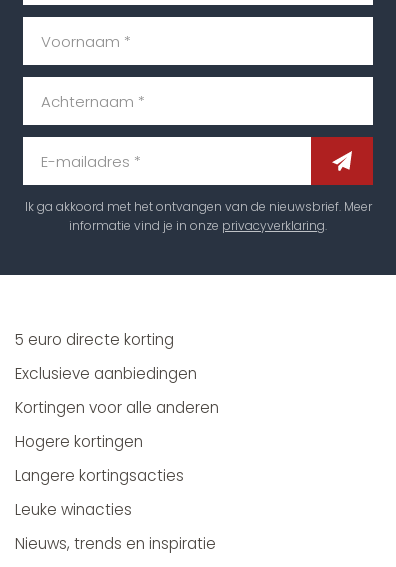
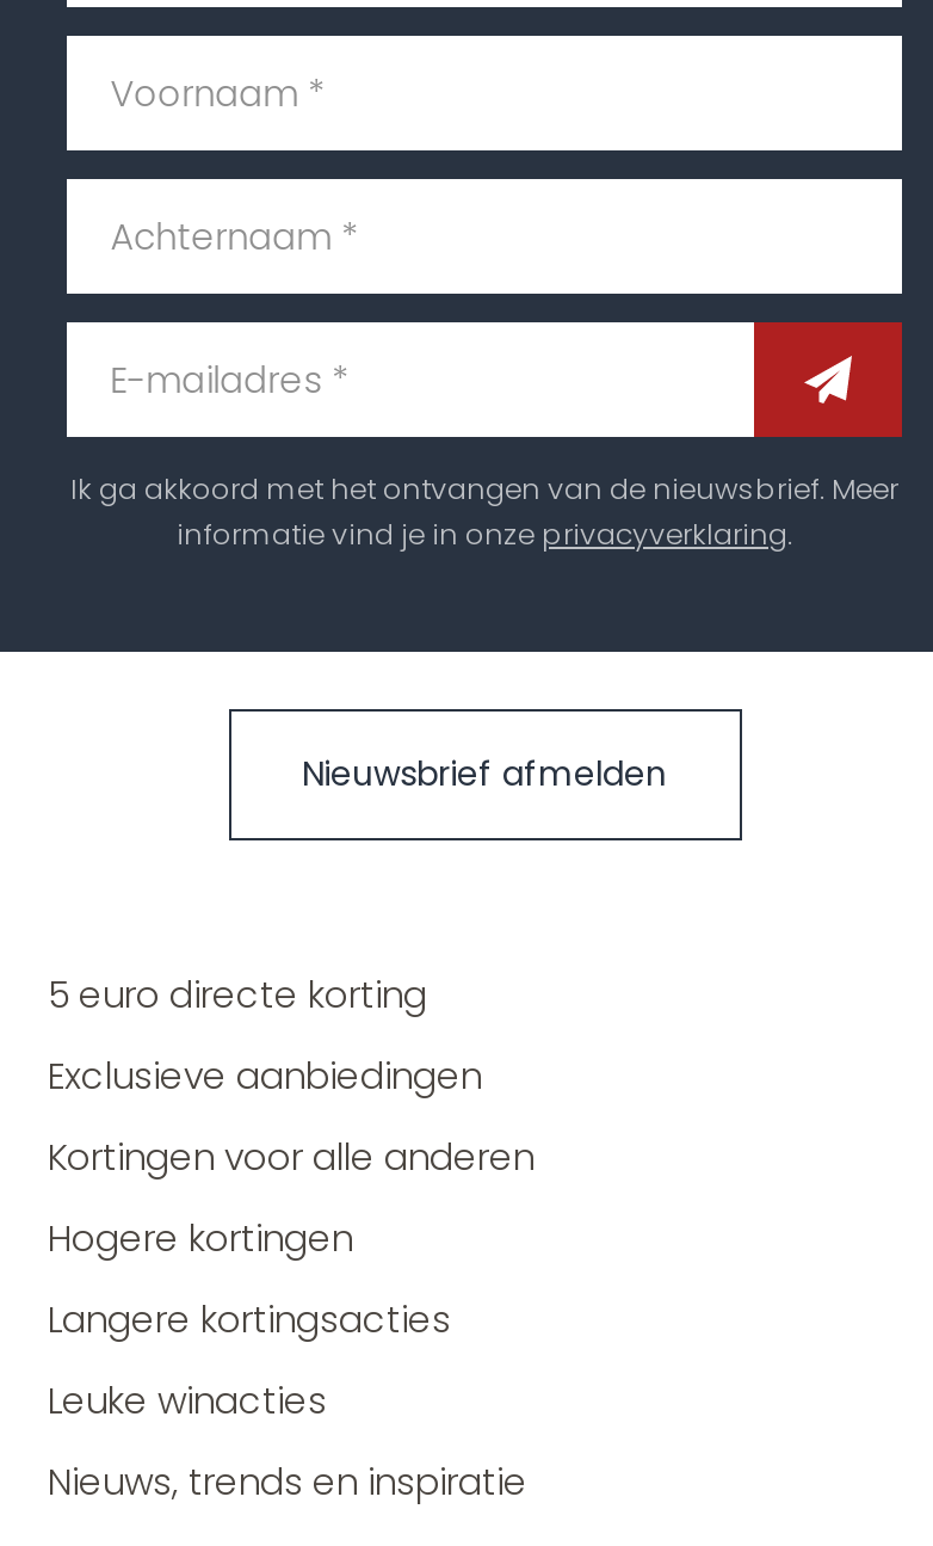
none -> [302,750,667,797] Nieuwsbrief afmelden

